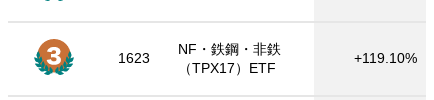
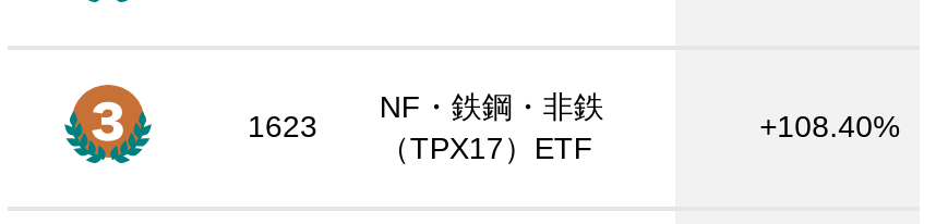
[354,50,417,66] +119.10% -> [760,110,899,144] +108.40%

